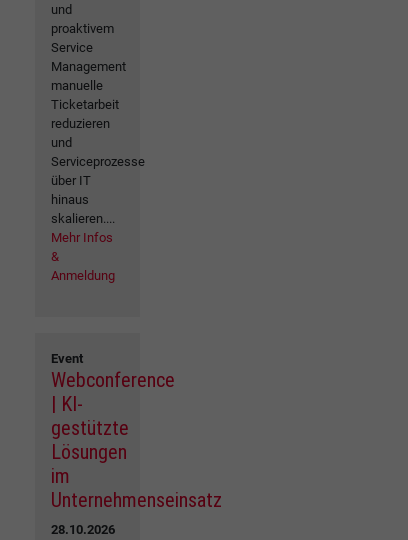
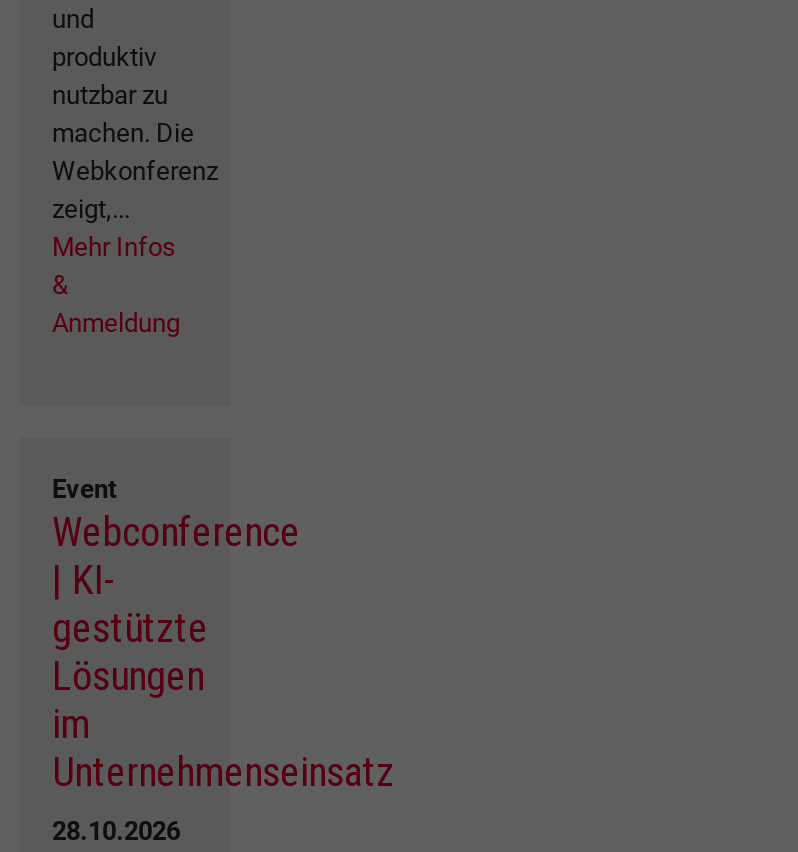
[51,21,145,226] proaktivem | Service | Management | manuelle | Ticketarbeit | reduzieren | und | Serviceprozesse | über IT | hinaus | skalieren.... -> [52,43,218,225] produktiv | nutzbar zu | machen. Die | Webkonferenz | zeigt,...

